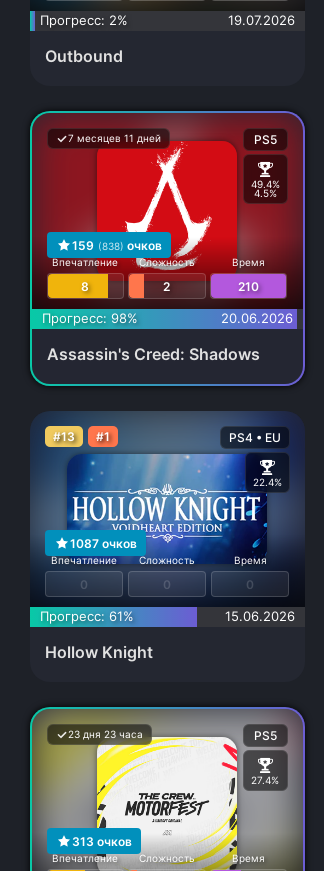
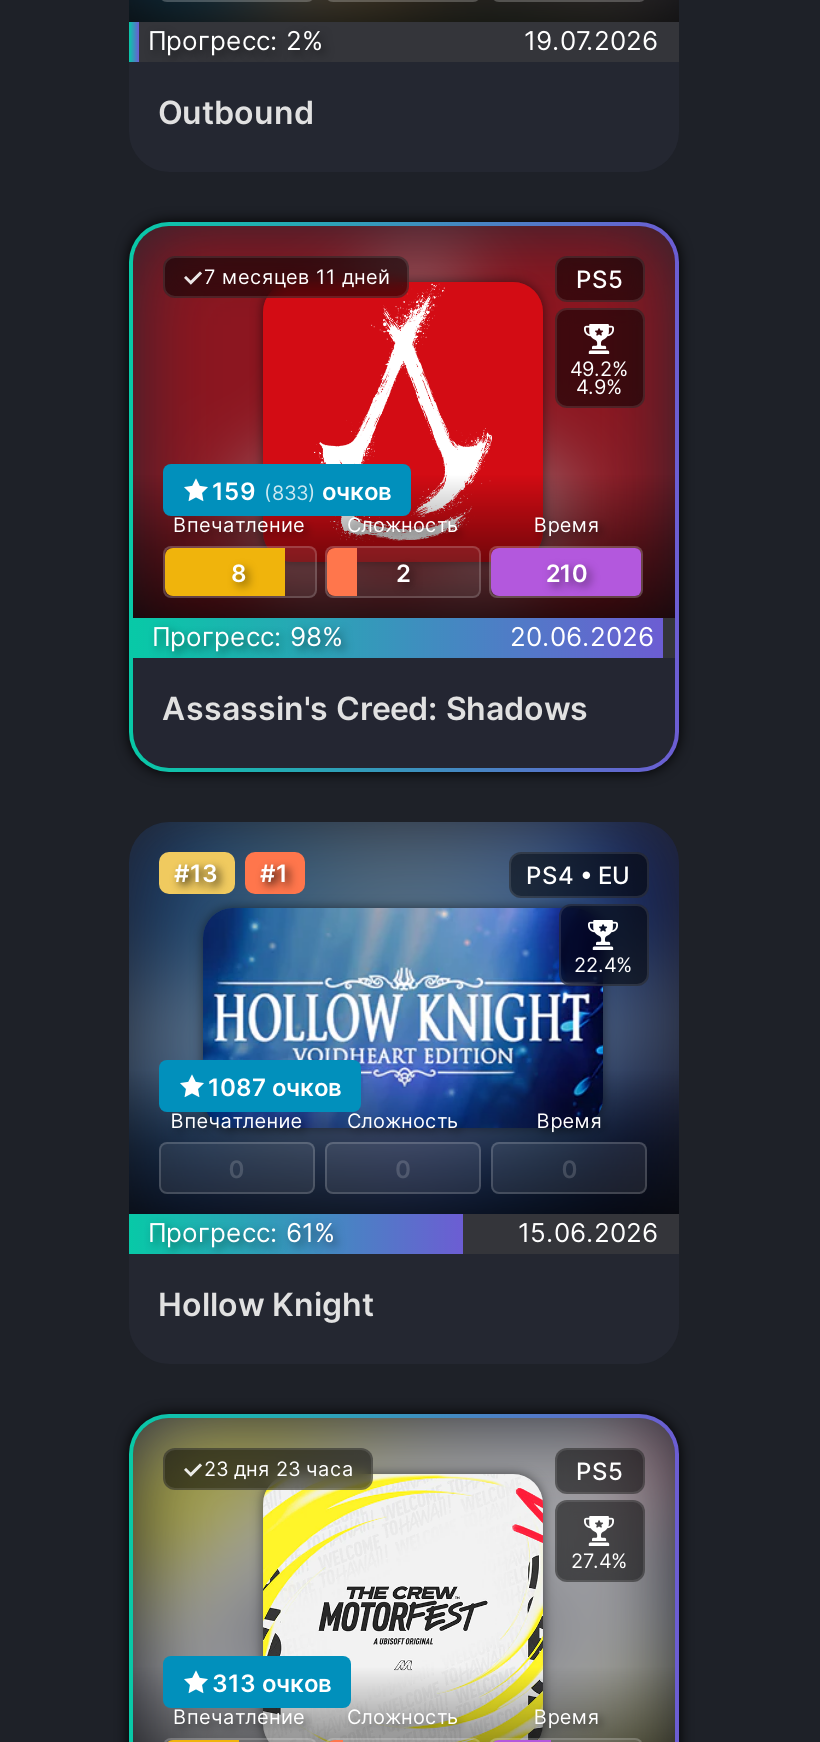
[250,178,279,190] 49.4% -> [570,356,628,380] 49.2%
[253,187,276,199] 4.5% -> [576,374,622,398] 4.9%
[71,237,161,252] 159 (838) очков -> [212,475,392,505] 159 (833) очков

